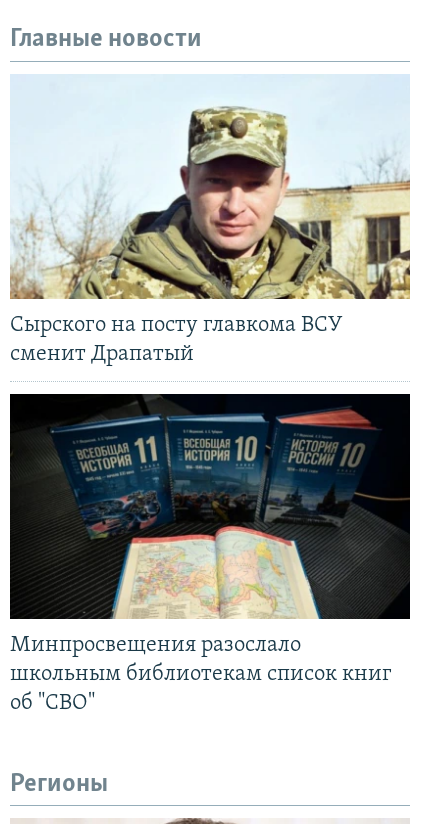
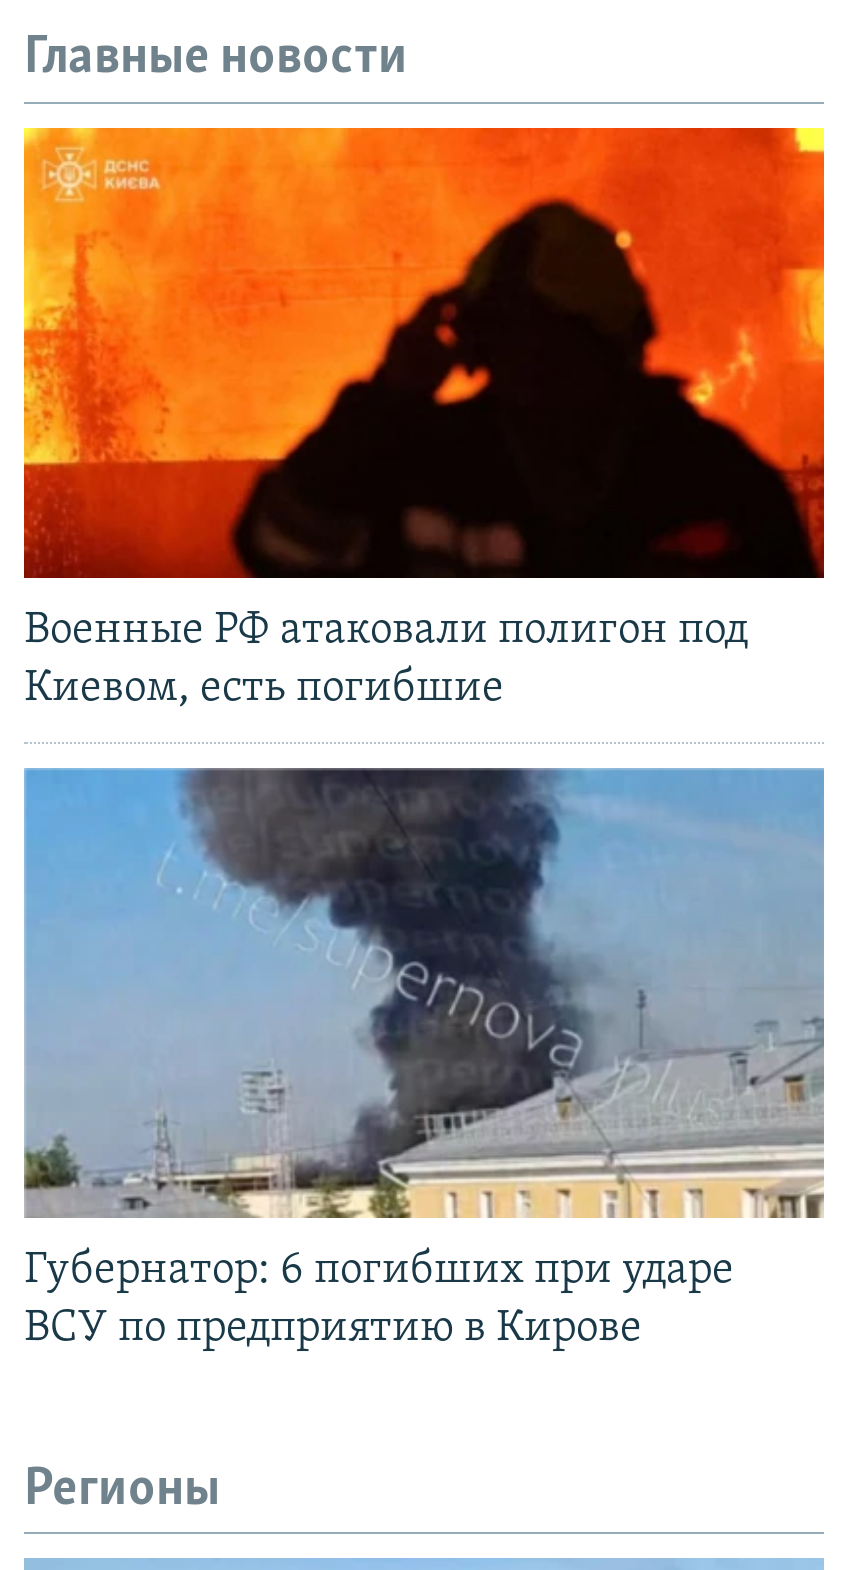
[9,75,411,366] [image] | Сырского на посту главкома ВСУ | сменит Драпатый -> [22,126,826,711] [image] | Военные РФ атаковали полигон под | Киевом, есть погибшие
[9,393,411,715] [image] | Минпросвещения разослало | школьным библиотекам список книг | об "СВО" -> [24,766,824,1351] [image] | Губернатор: 6 погибших при ударе | ВСУ по предприятию в Кирове

